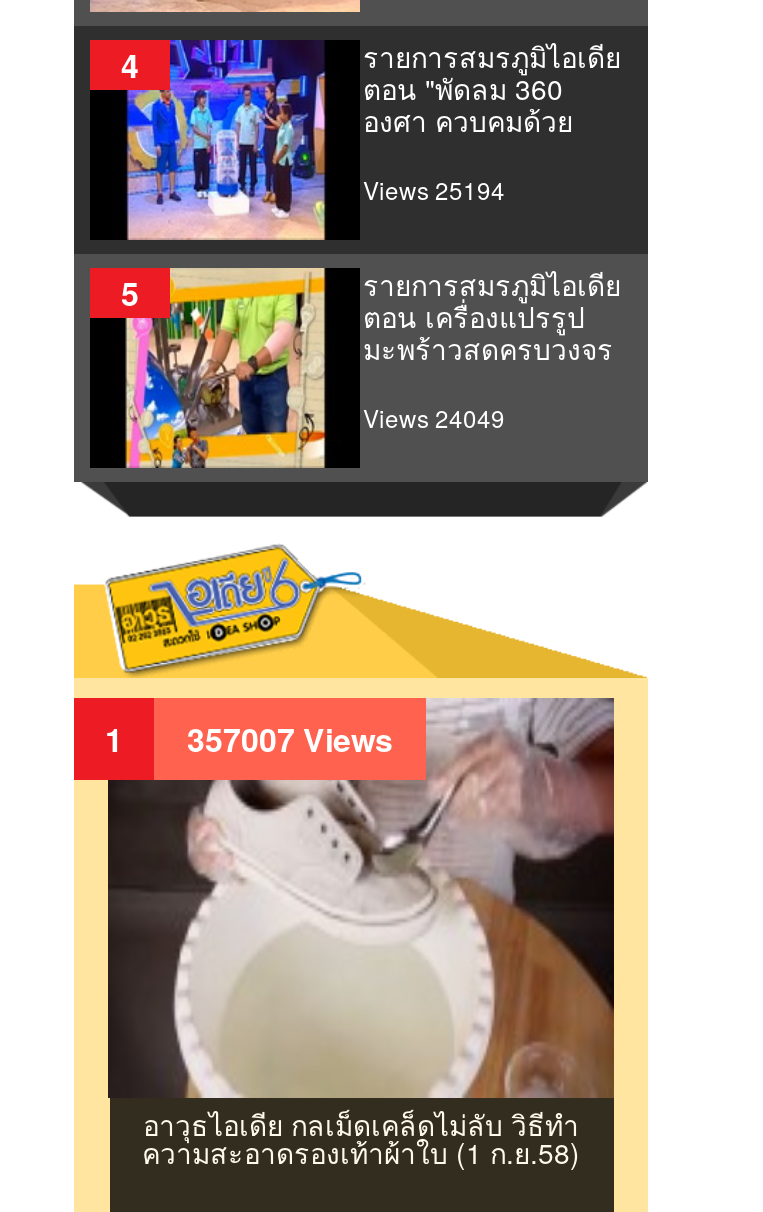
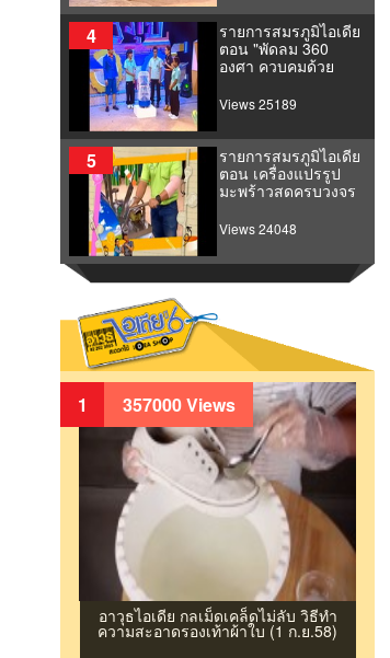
[363,171,505,205] Views 25194 -> [219,94,296,112] Views 25189
[363,399,505,433] Views 24049 -> [219,219,296,237] Views 24048
[105,716,393,762] 1 357007 Views -> [77,392,235,417] 1 357000 Views

